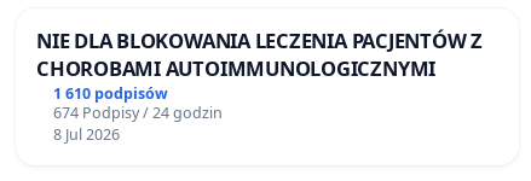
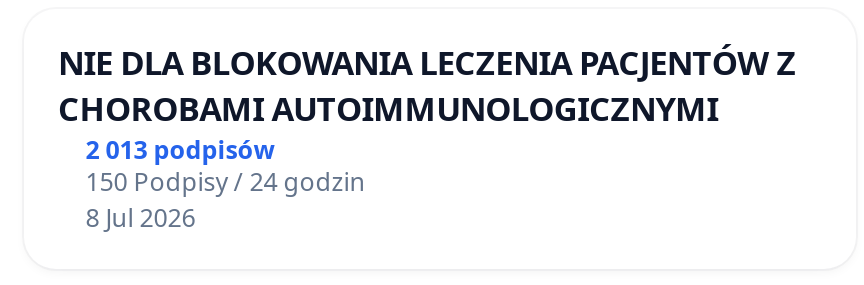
[53,83,168,103] 1 610 podpisów -> [86,133,276,167] 2 013 podpisów
[53,102,222,122] 674 Podpisy / 24 godzin -> [86,165,366,199] 150 Podpisy / 24 godzin

